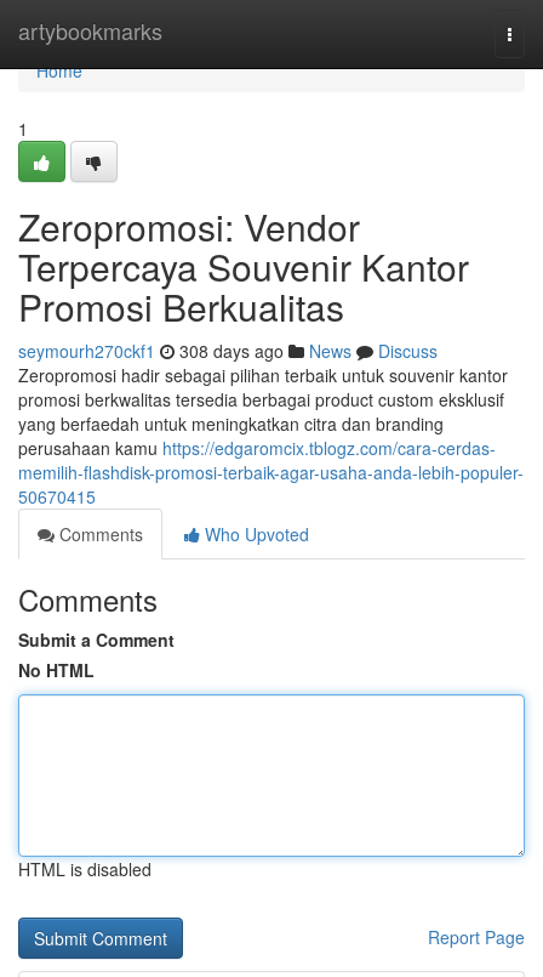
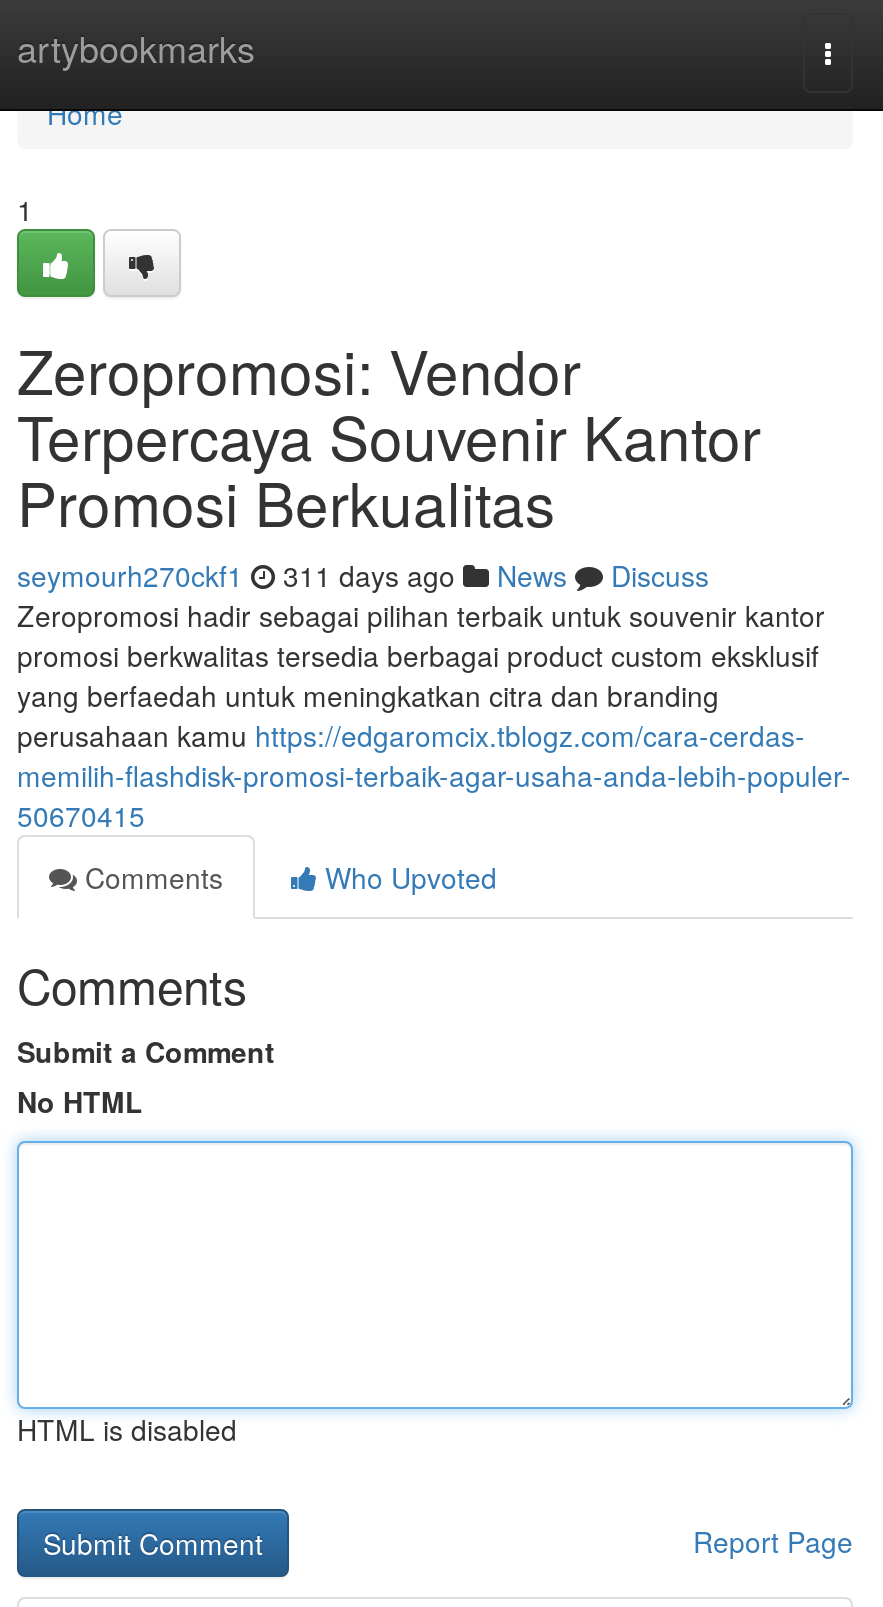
[18,339,438,363] seymourh270ckf1 308 days ago News Discuss -> [17,555,709,595] seymourh270ckf1 311 days ago News Discuss

